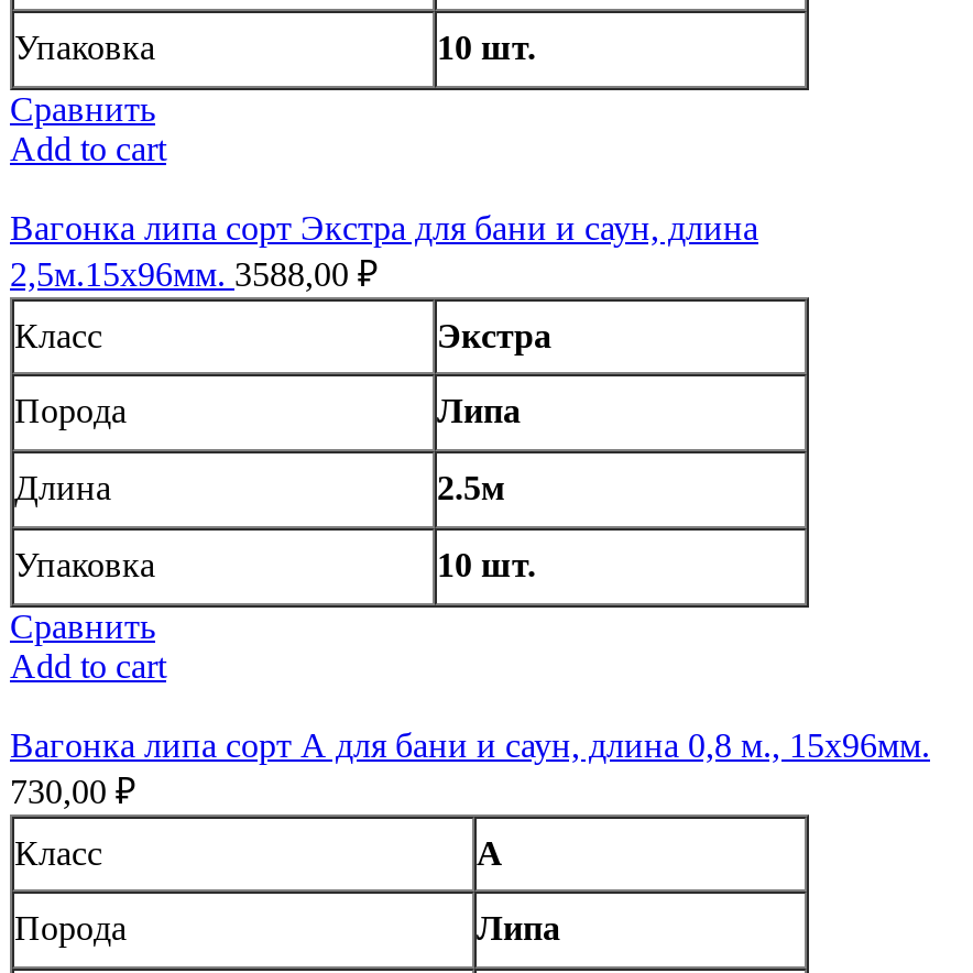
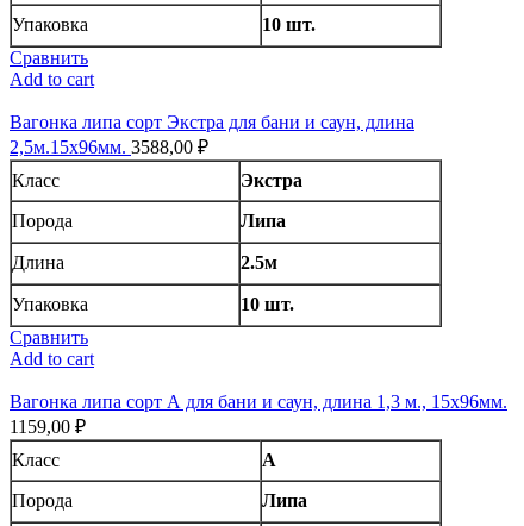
[10,727,930,764] Вагонка липа сорт А для бани и саун, длина 0,8 м., 15х96мм. -> [10,392,507,412] Вагонка липа сорт А для бани и саун, длина 1,3 м., 15х96мм.
[10,773,135,810] 730,00 ₽ -> [10,417,86,437] 1159,00 ₽

